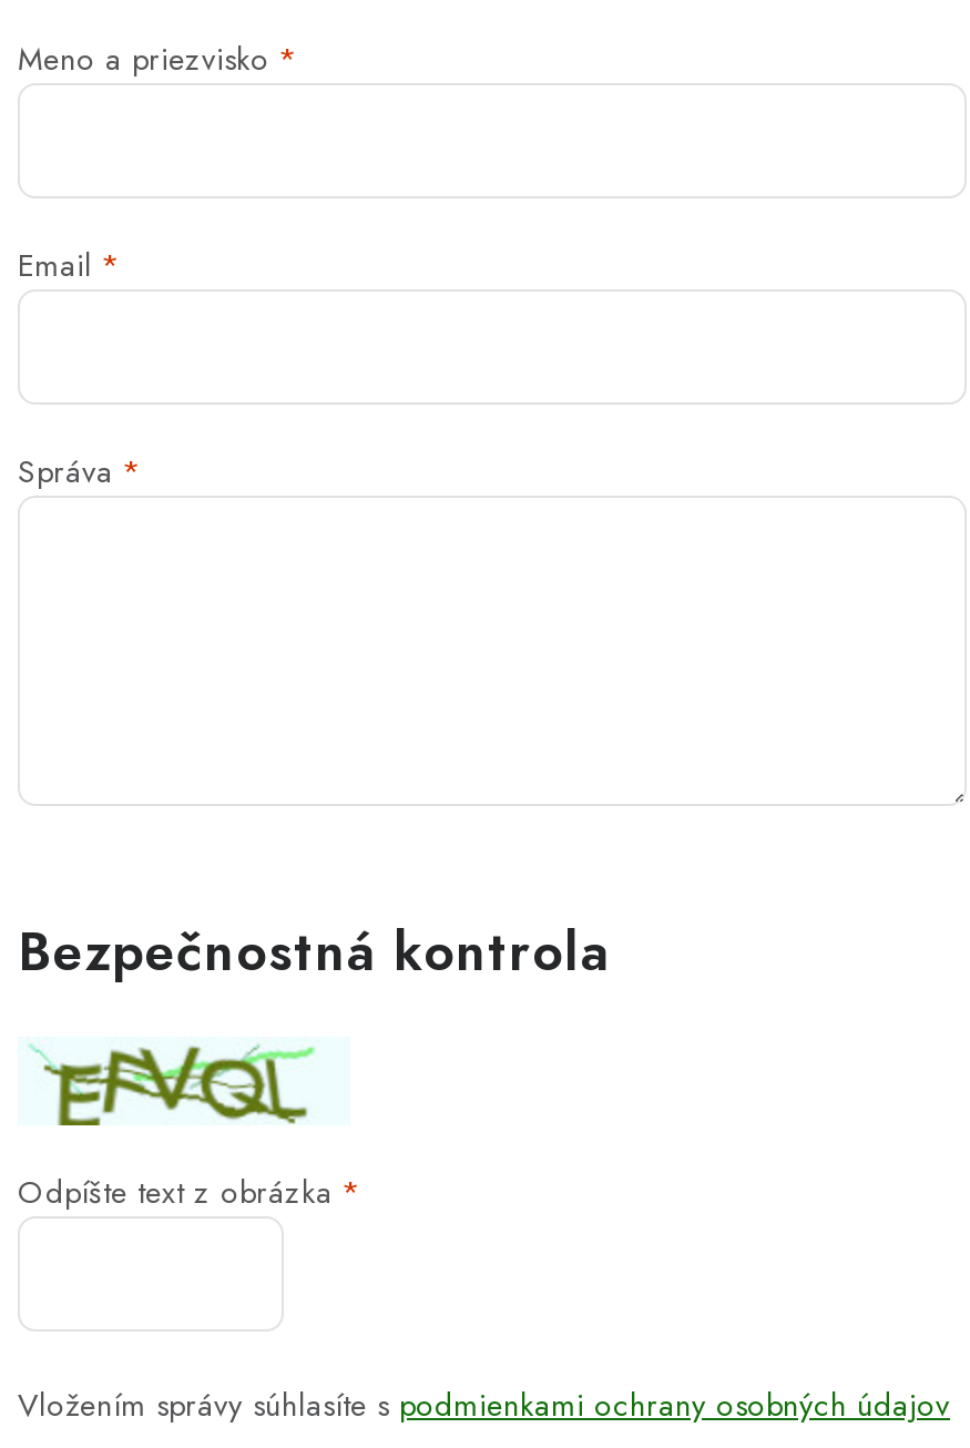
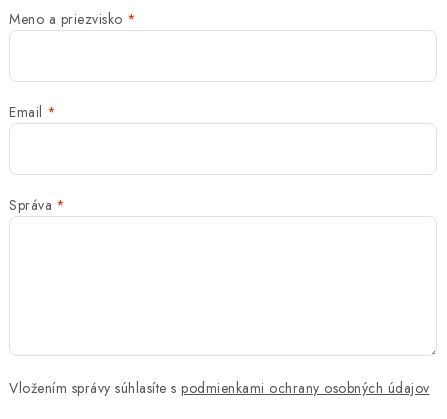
[18,912,611,1214] [image] | Bezpečnostná kontrola | Odpíšte text z obrázka -> none

